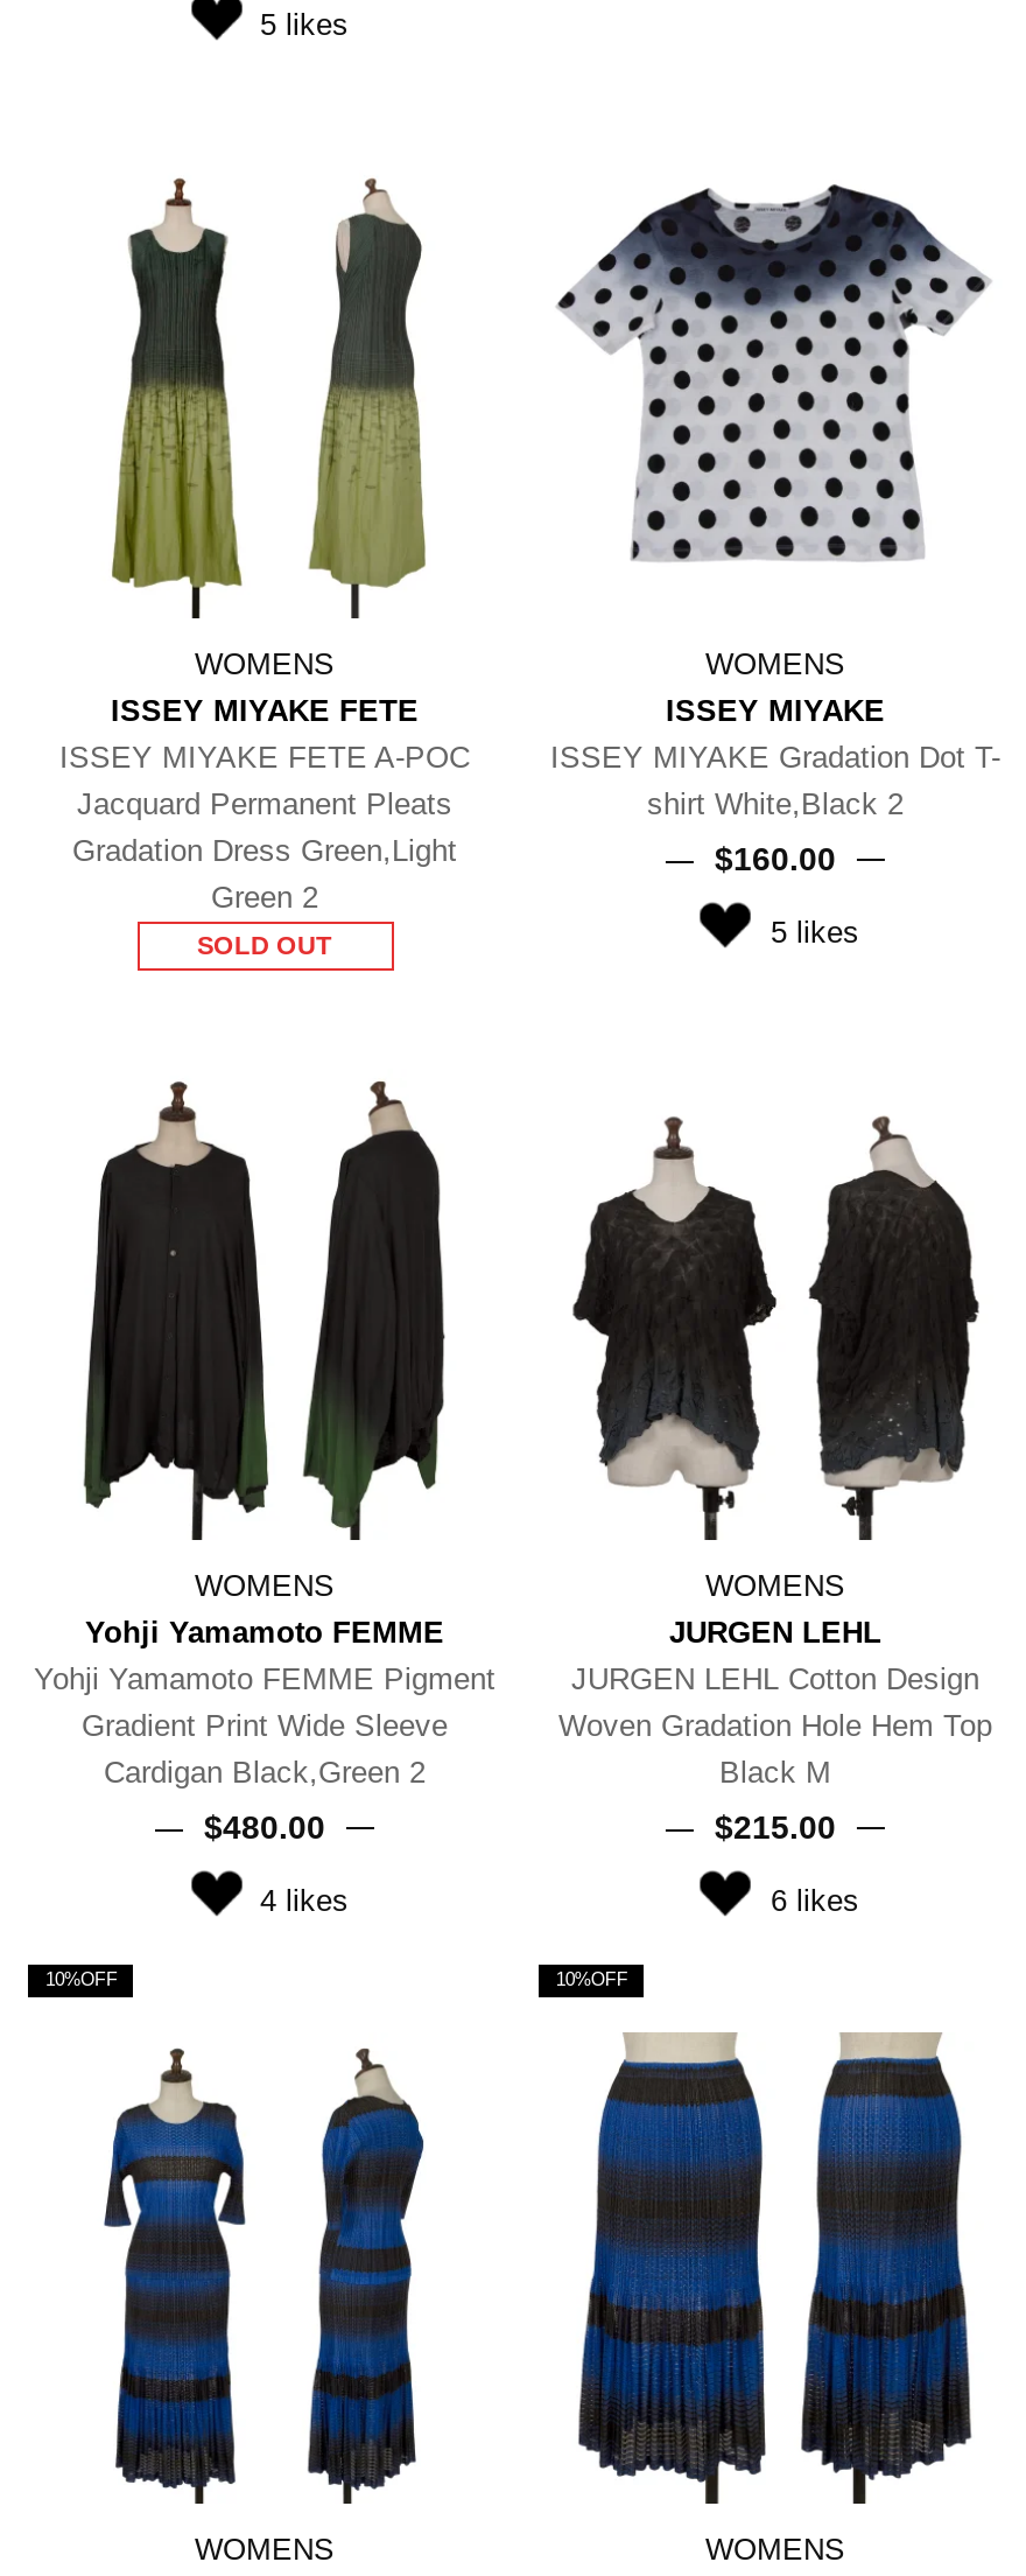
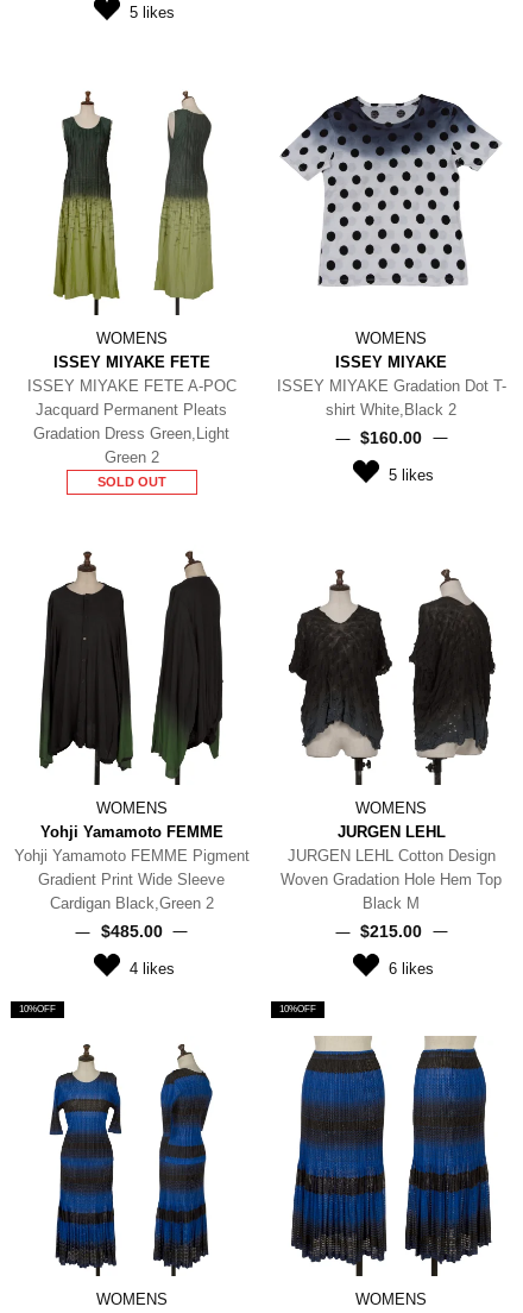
[204,1808,325,1846] $‌480.00 -> [100,922,162,941] $‌485.00

